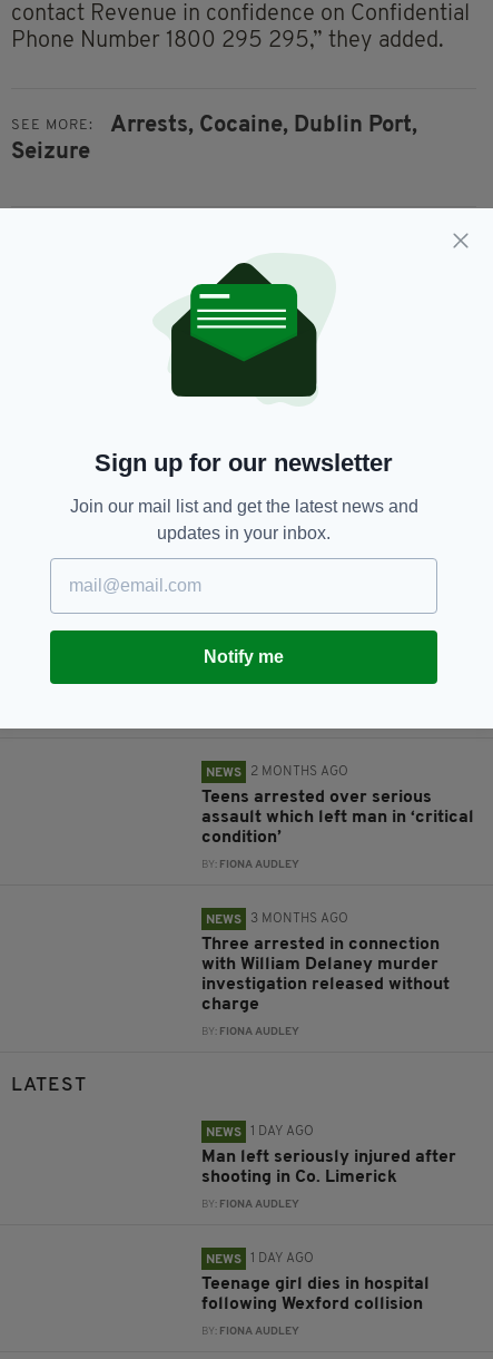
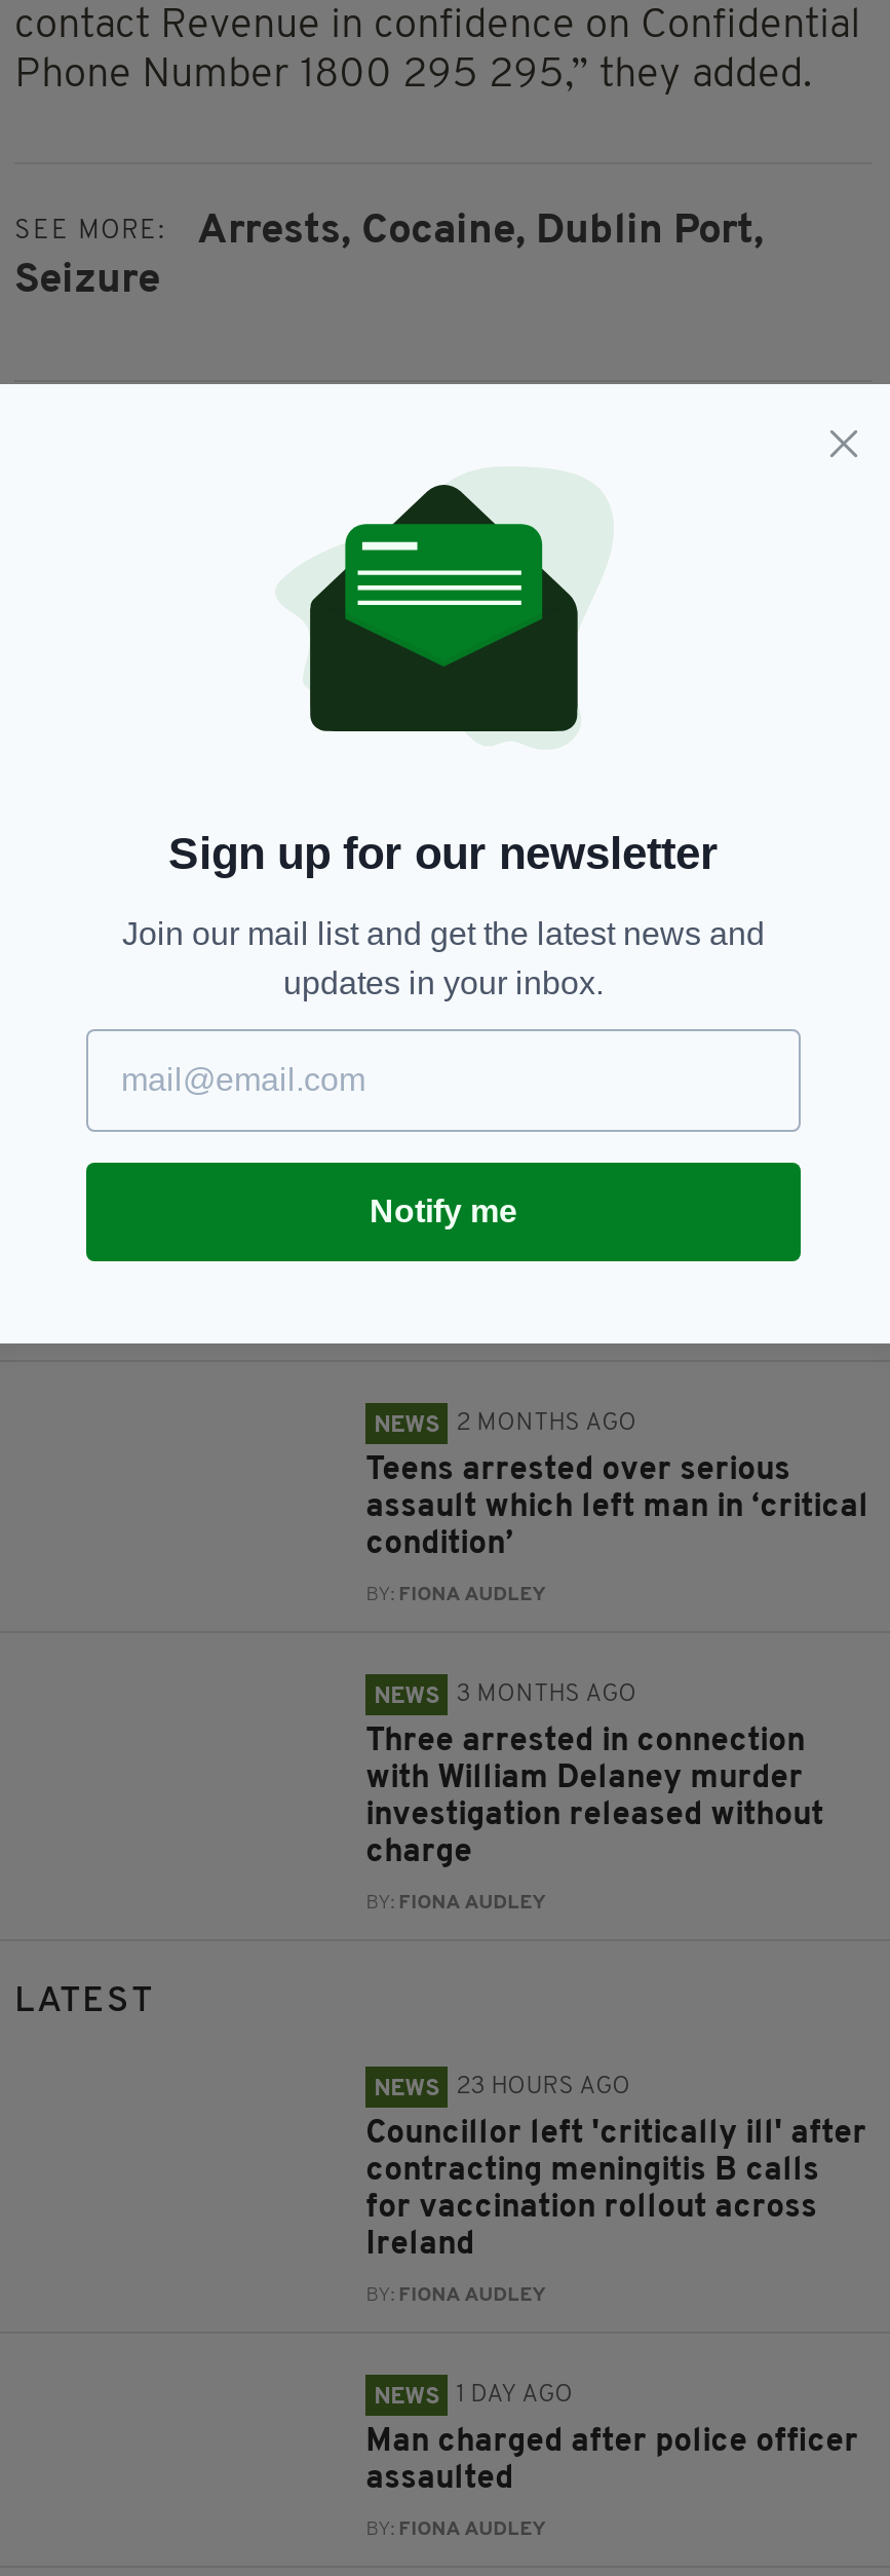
[206,1125,314,1140] NEWS 1 DAY AGO -> [374,2075,630,2102] NEWS 23 HOURS AGO
[202,1149,456,1187] Man left seriously injured after | shooting in Co. Limerick -> [366,2118,867,2262] Councillor left 'critically ill' after | contracting meningitis B calls | for vaccination rollout across | Ireland
[202,1276,430,1314] Teenage girl dies in hospital | following Wexford collision -> [366,2426,858,2496] Man charged after police officer | assaulted

